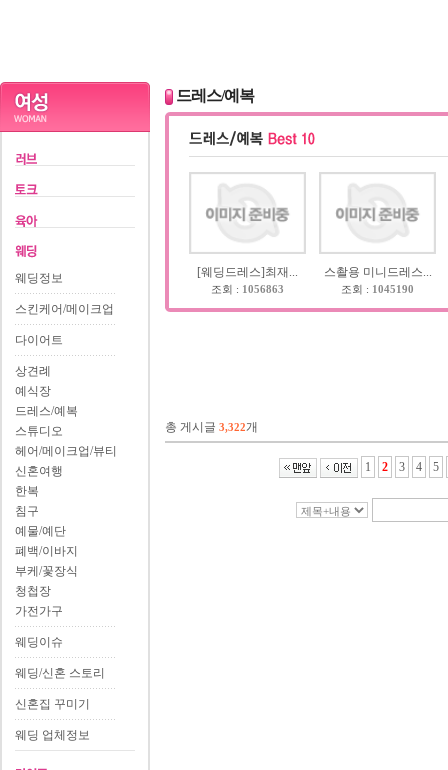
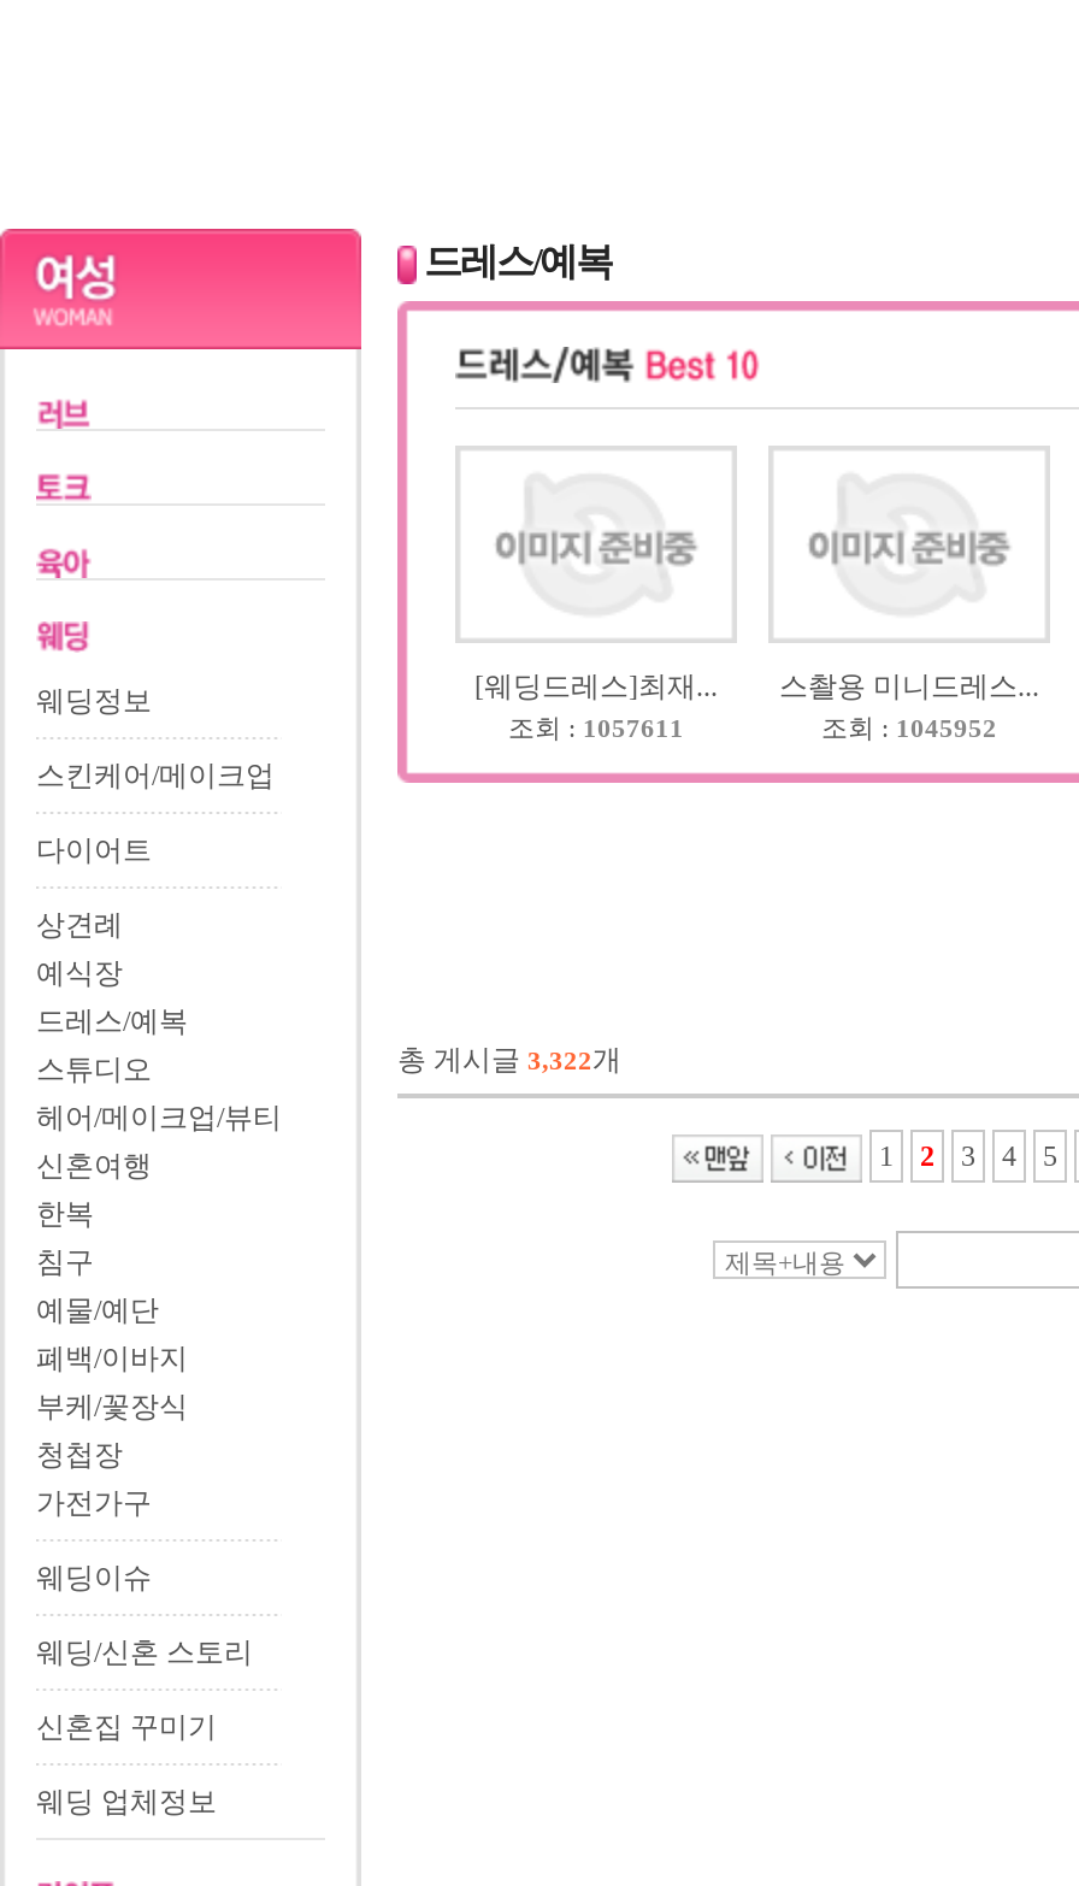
[211,283,284,295] 조회 : 1056863 -> [508,713,684,742] 조회 : 1057611
[341,283,414,295] 조회 : 1045190 -> [821,713,997,742] 조회 : 1045952

